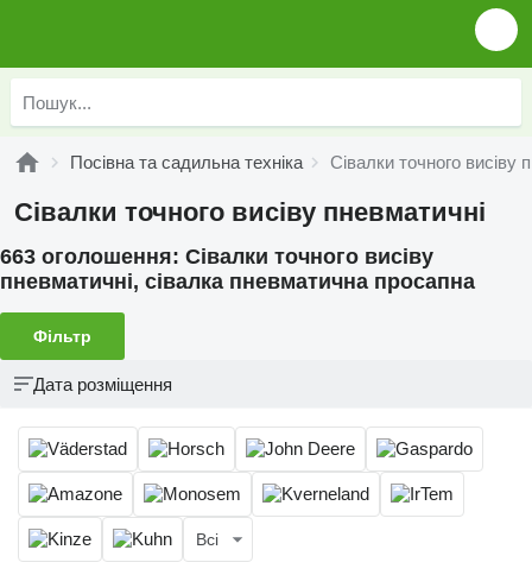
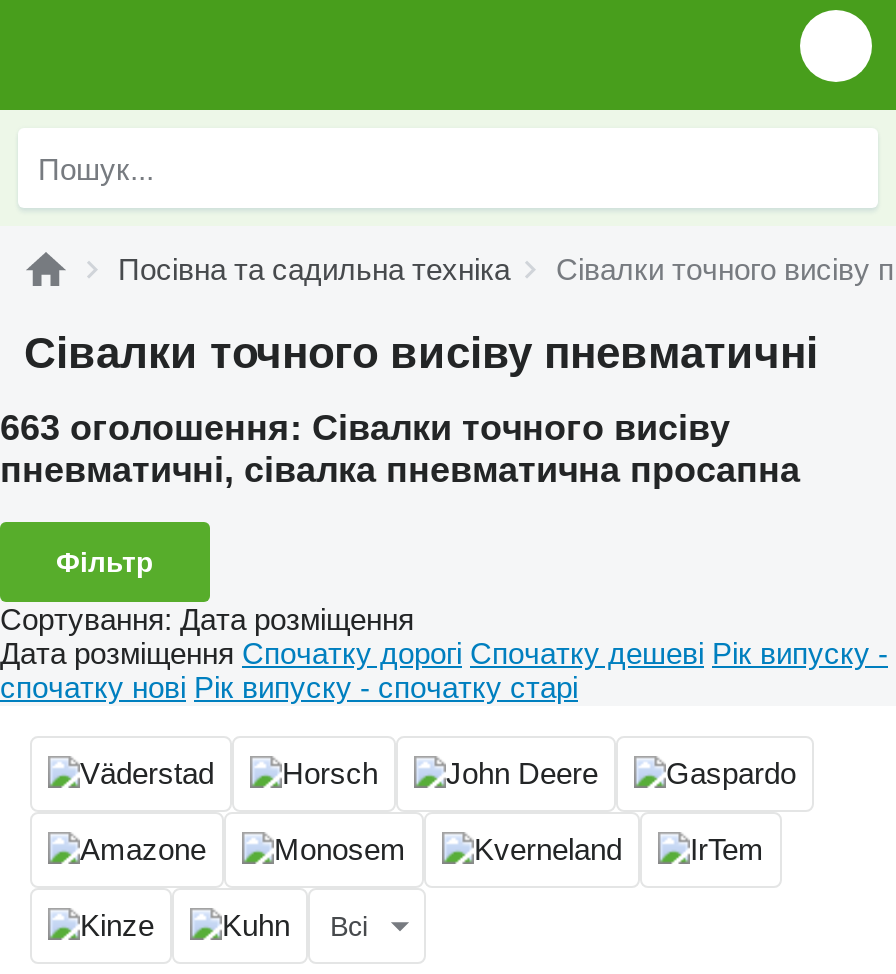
[33,374,172,394] Дата розміщення -> [0,602,888,704] Сортування: Дата розміщення | Дата розміщення Спочатку дорогі Спочатку дешеві Рік випуску - | спочатку нові Рік випуску - спочатку старі

